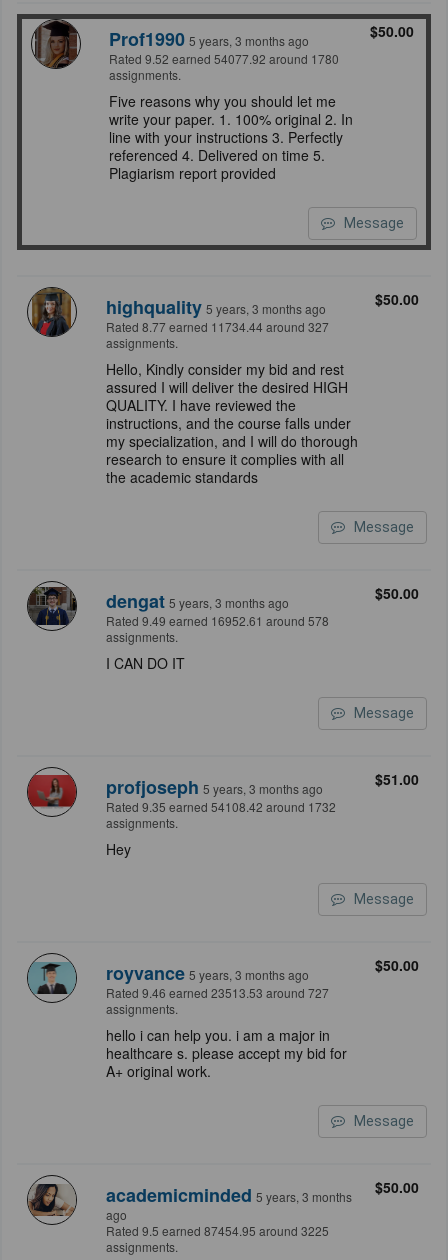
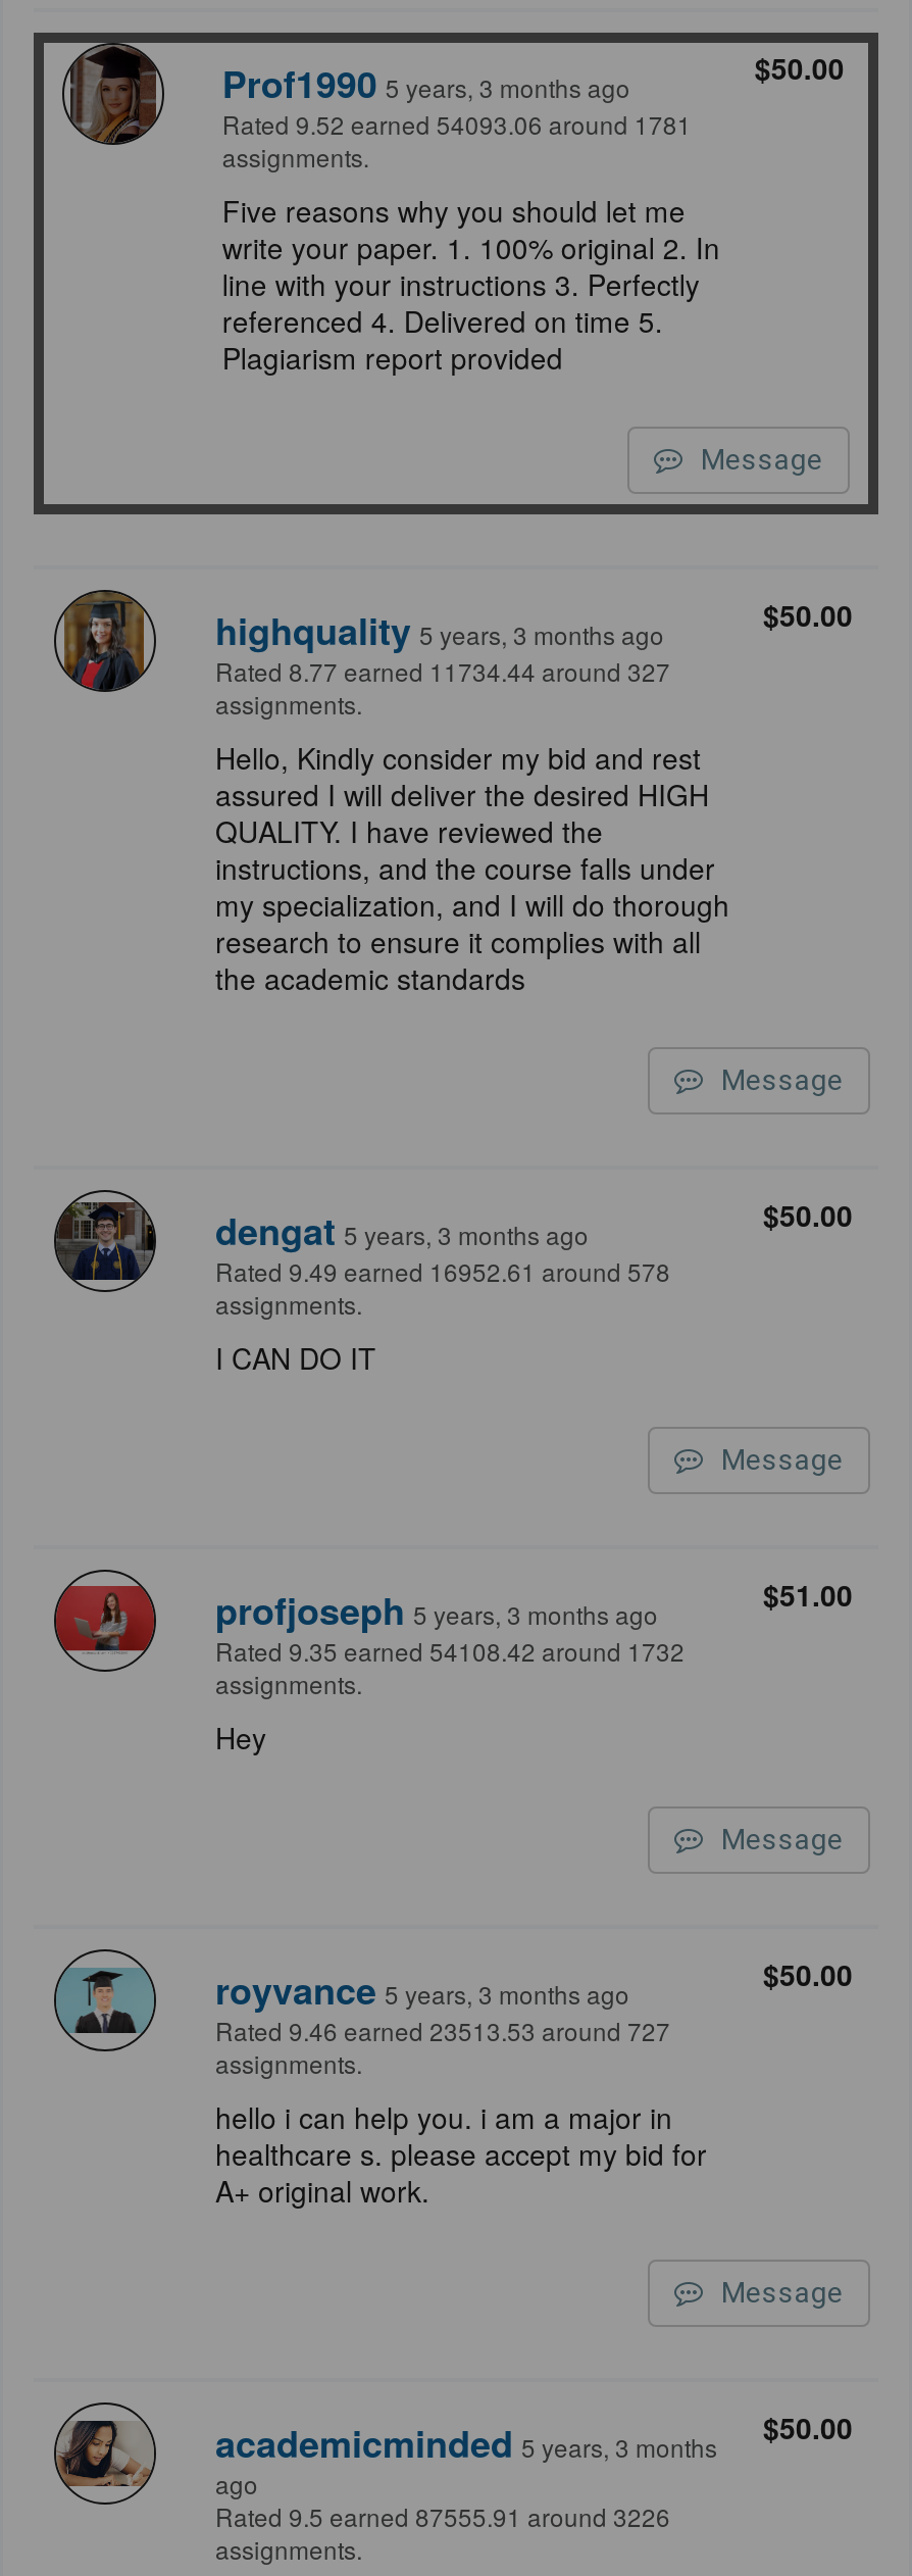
[109,50,339,67] Rated 9.52 earned 54077.92 around 1780 -> [222,106,691,141] Rated 9.52 earned 54093.06 around 1781
[106,1222,329,1239] Rated 9.5 earned 87454.95 around 3225 -> [215,2498,670,2533] Rated 9.5 earned 87555.91 around 3226

